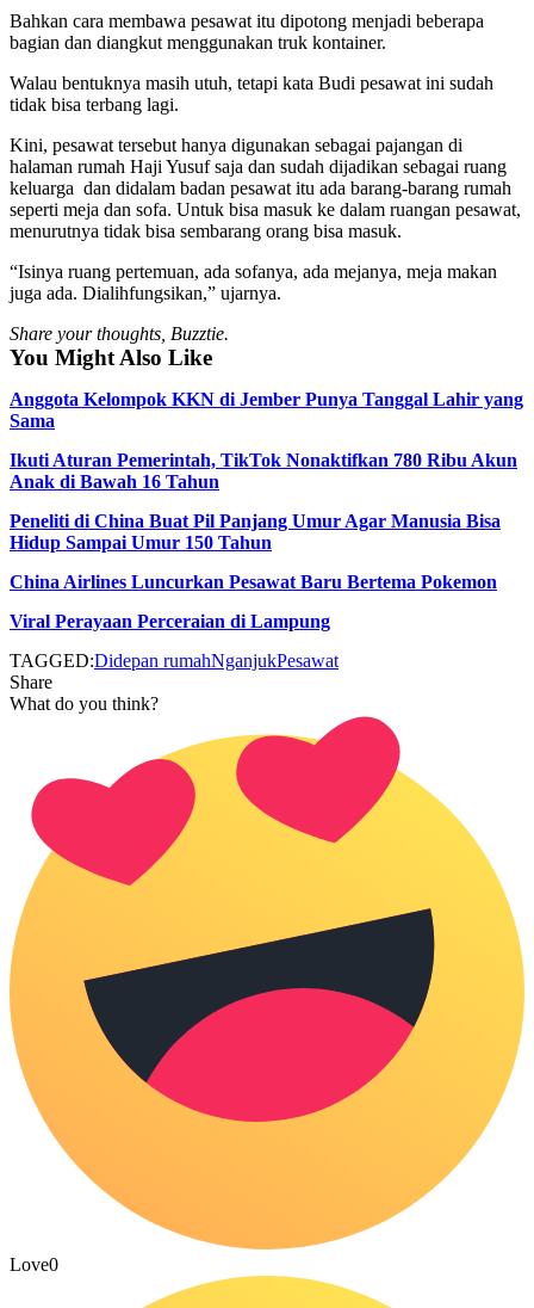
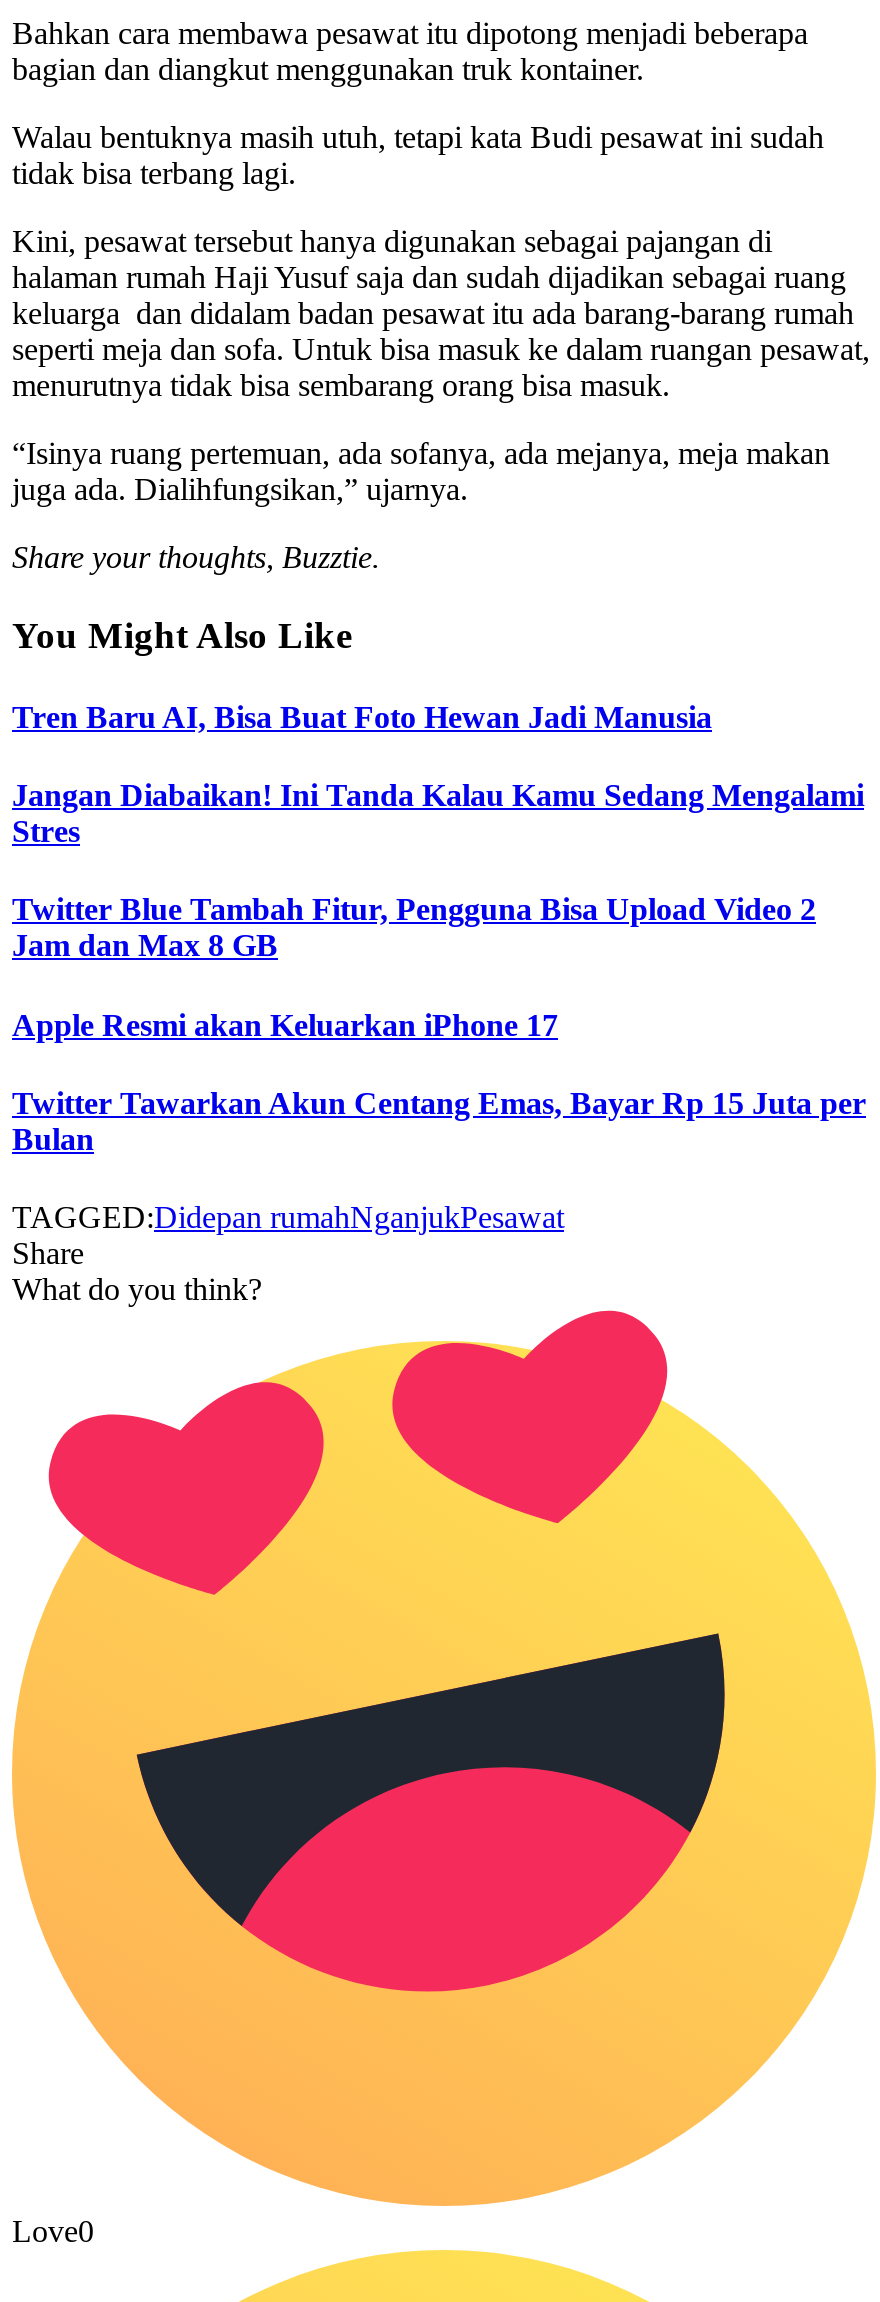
[10,389,523,431] Anggota Kelompok KKN di Jember Punya Tanggal Lahir yang | Sama -> [12,700,712,734] Tren Baru AI, Bisa Buat Foto Hewan Jadi Manusia
[10,450,517,492] Ikuti Aturan Pemerintah, TikTok Nonaktifkan 780 Ribu Akun | Anak di Bawah 16 Tahun -> [12,778,864,848] Jangan Diabaikan! Ini Tanda Kalau Kamu Sedang Mengalami | Stres
[10,511,501,553] Peneliti di China Buat Pil Panjang Umur Agar Manusia Bisa | Hidup Sampai Umur 150 Tahun -> [12,893,816,963] Twitter Blue Tambah Fitur, Pengguna Bisa Upload Video 2 | Jam dan Max 8 GB
[10,572,497,592] China Airlines Luncurkan Pesawat Baru Bertema Pokemon -> [12,1008,558,1042] Apple Resmi akan Keluarkan iPhone 17
[10,611,330,631] Viral Perayaan Perceraian di Lampung -> [12,1086,866,1156] Twitter Tawarkan Akun Centang Emas, Bayar Rp 15 Juta per | Bulan

